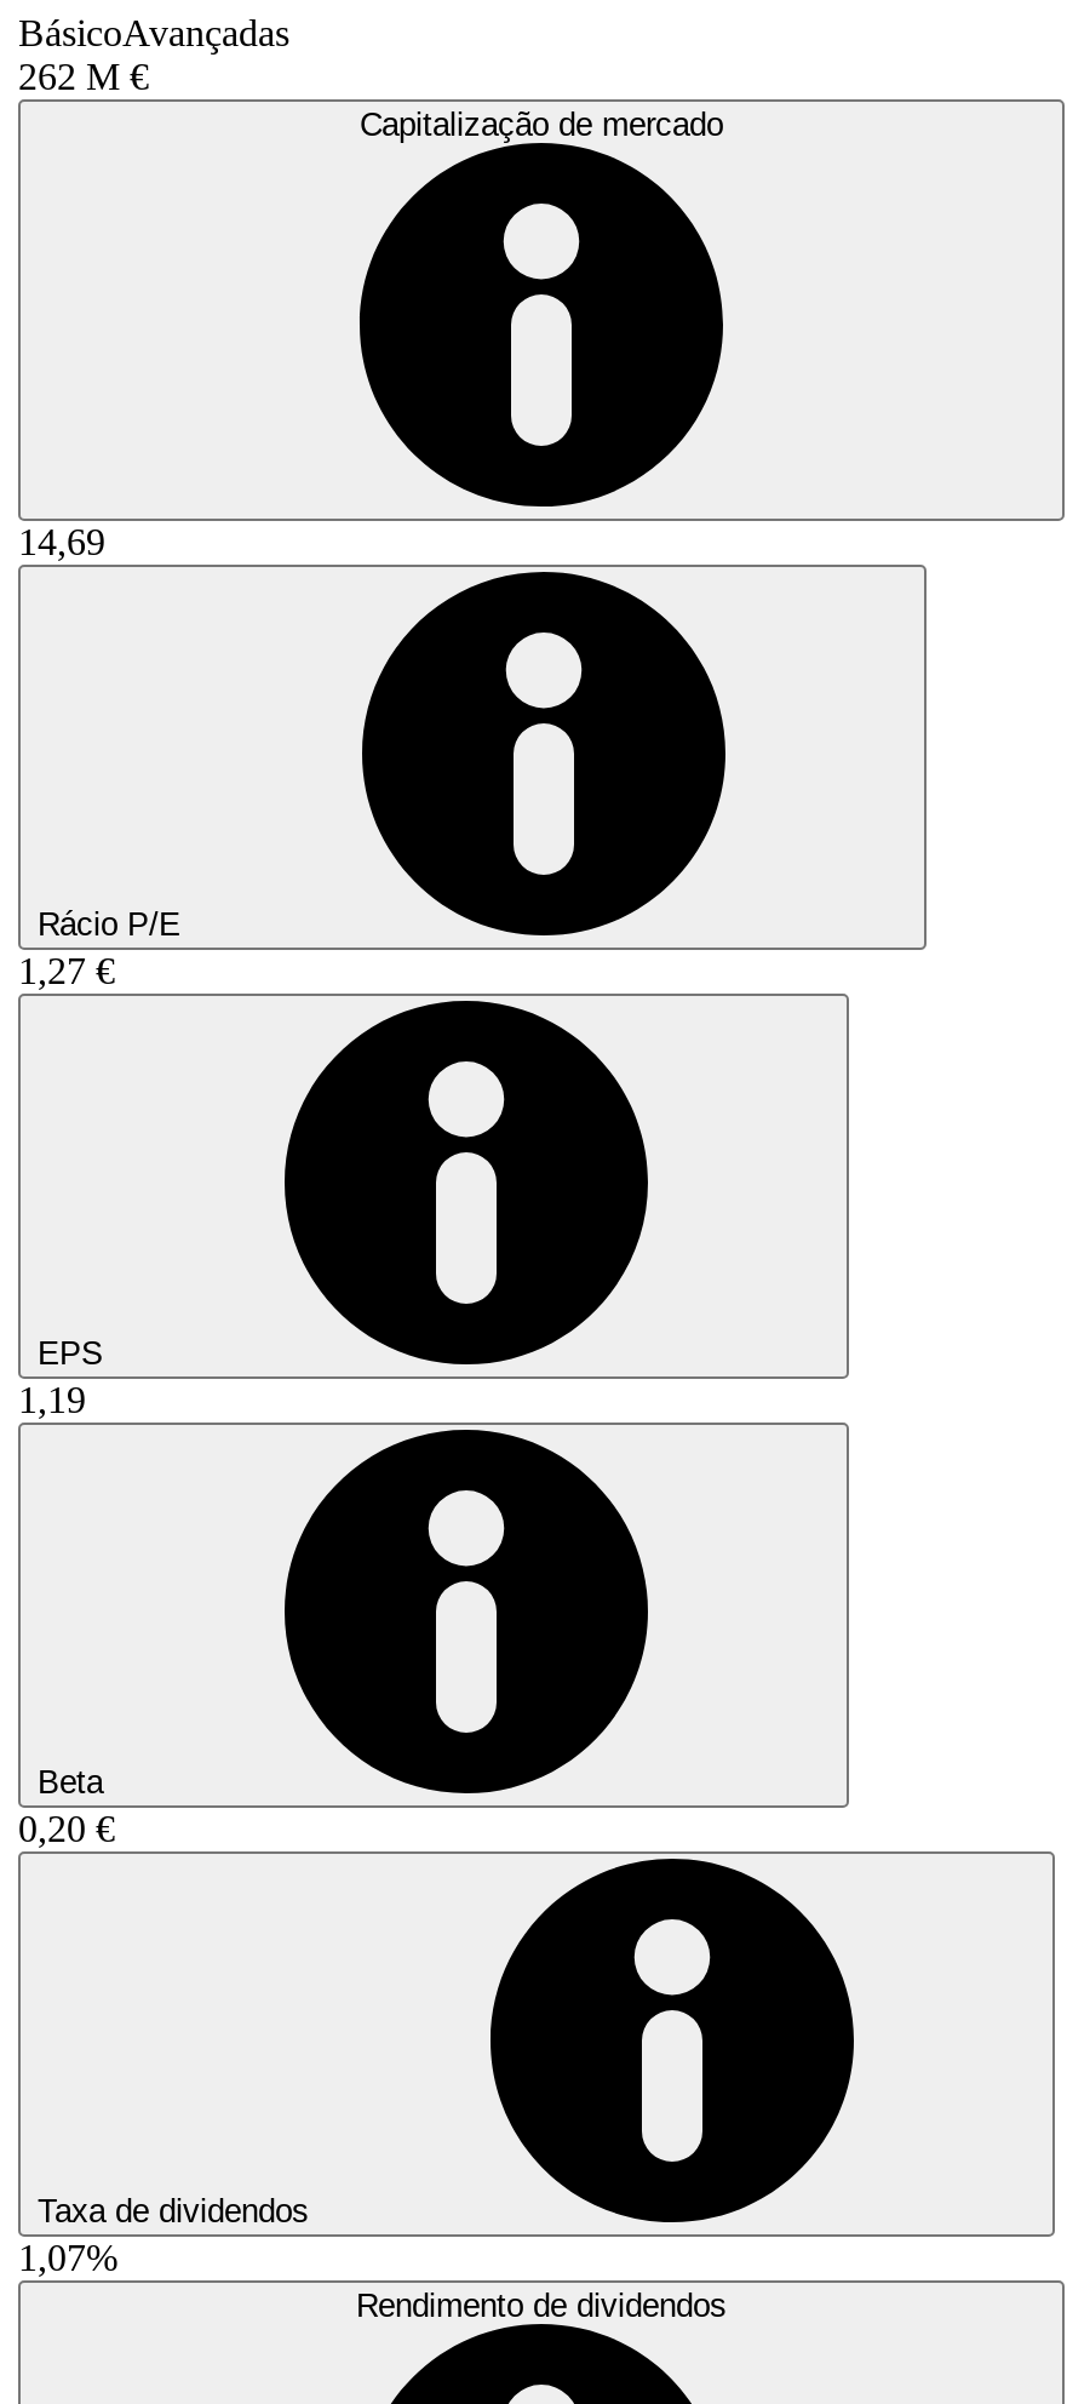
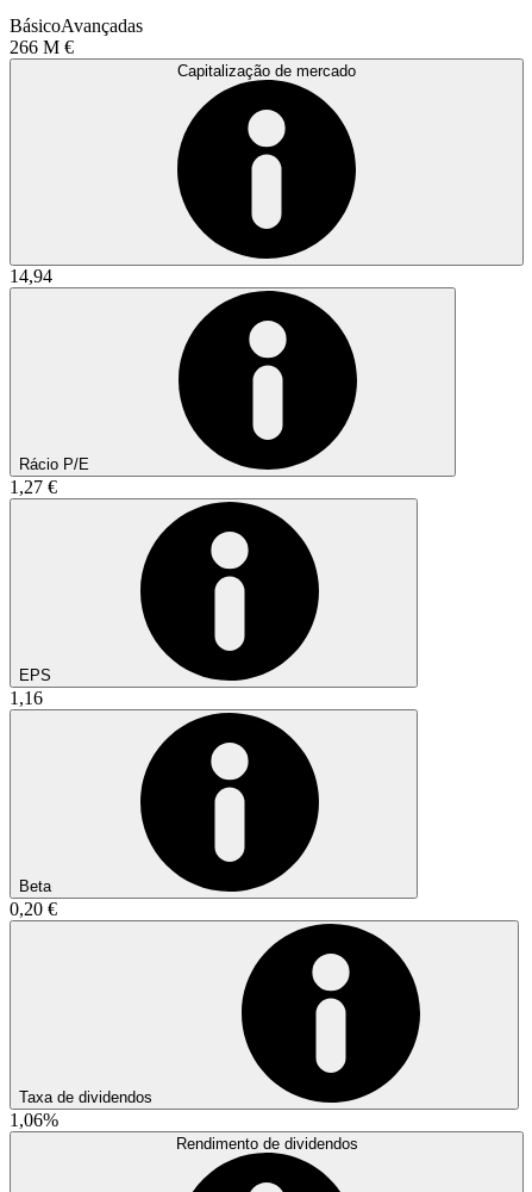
[18,55,149,96] 262 M € -> [10,37,74,57] 266 M €
[18,521,105,562] 14,69 -> [10,266,52,286] 14,94
[18,1378,86,1420] 1,19 -> [10,688,43,708] 1,16
[18,2236,117,2277] 1,07% -> [10,1110,58,1130] 1,06%

